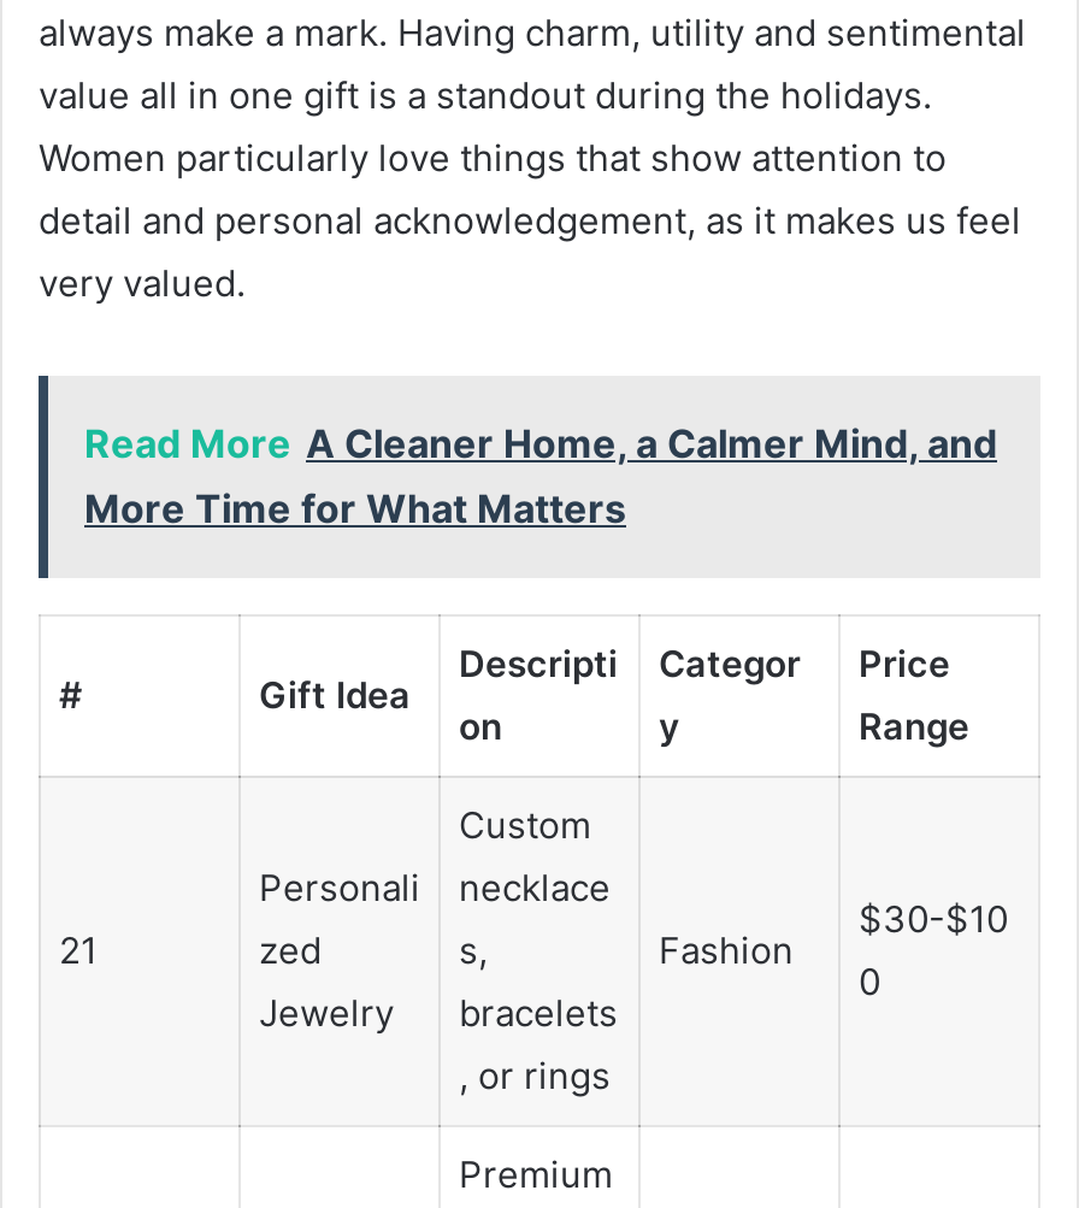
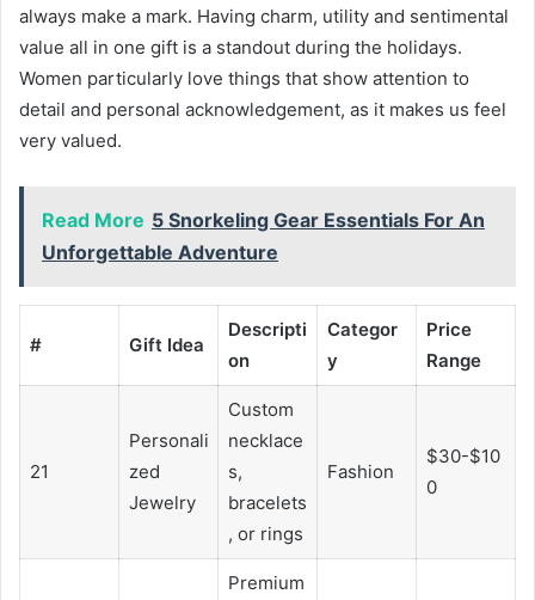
[84,419,997,533] Read More A Cleaner Home, a Calmer Mind, and | More Time for What Matters -> [42,208,485,264] Read More 5 Snorkeling Gear Essentials For An | Unforgettable Adventure

